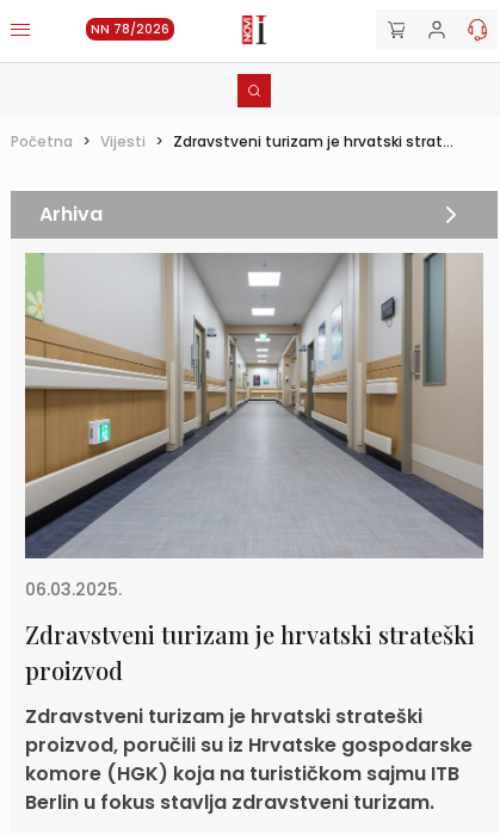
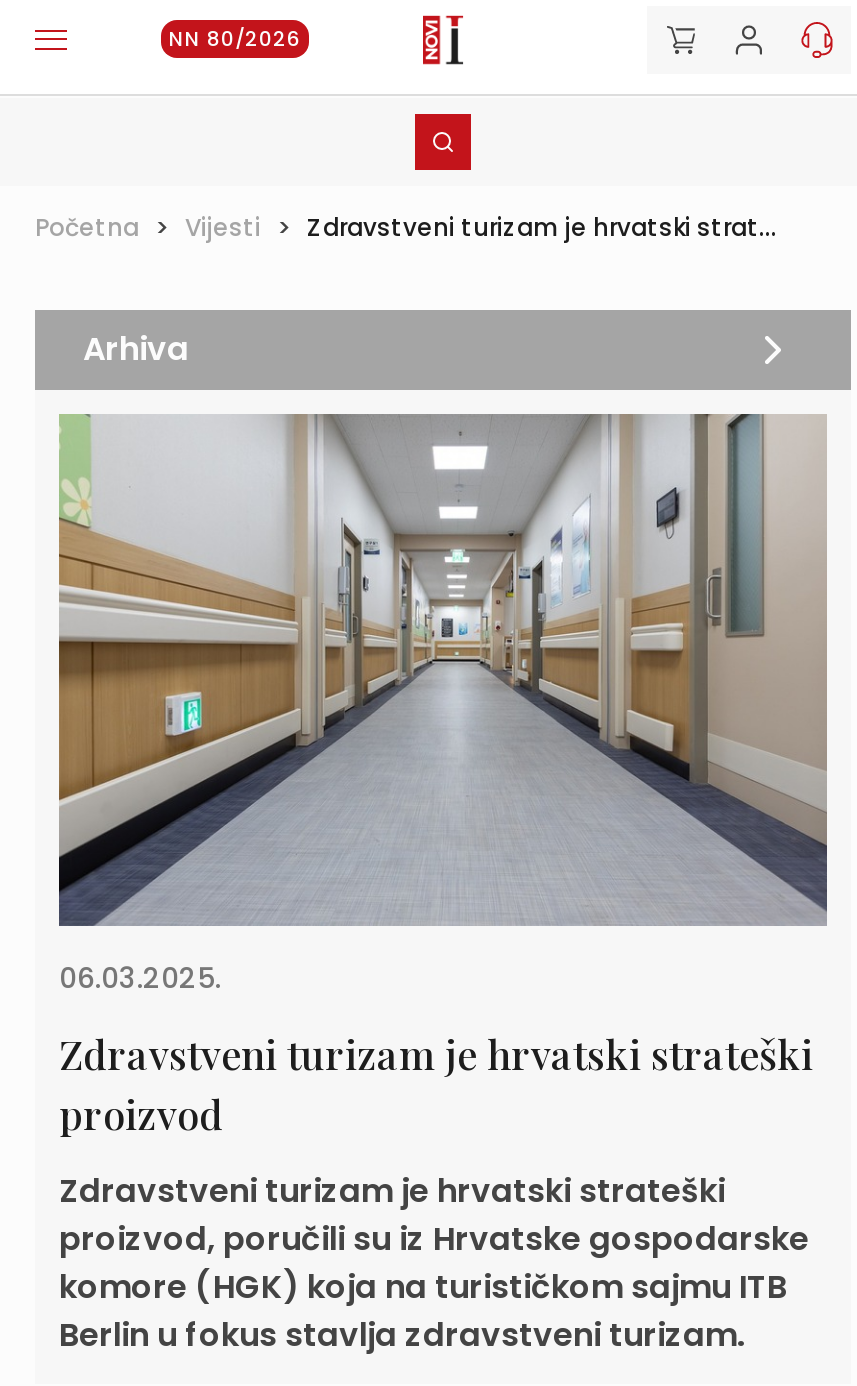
[91,20,169,38] NN 78/2026 -> [169,24,301,54] NN 80/2026

